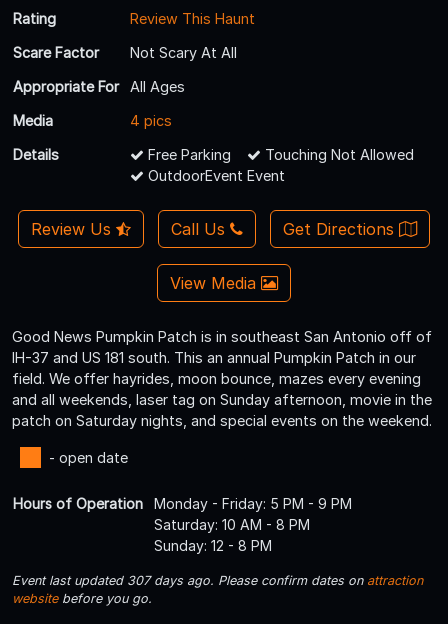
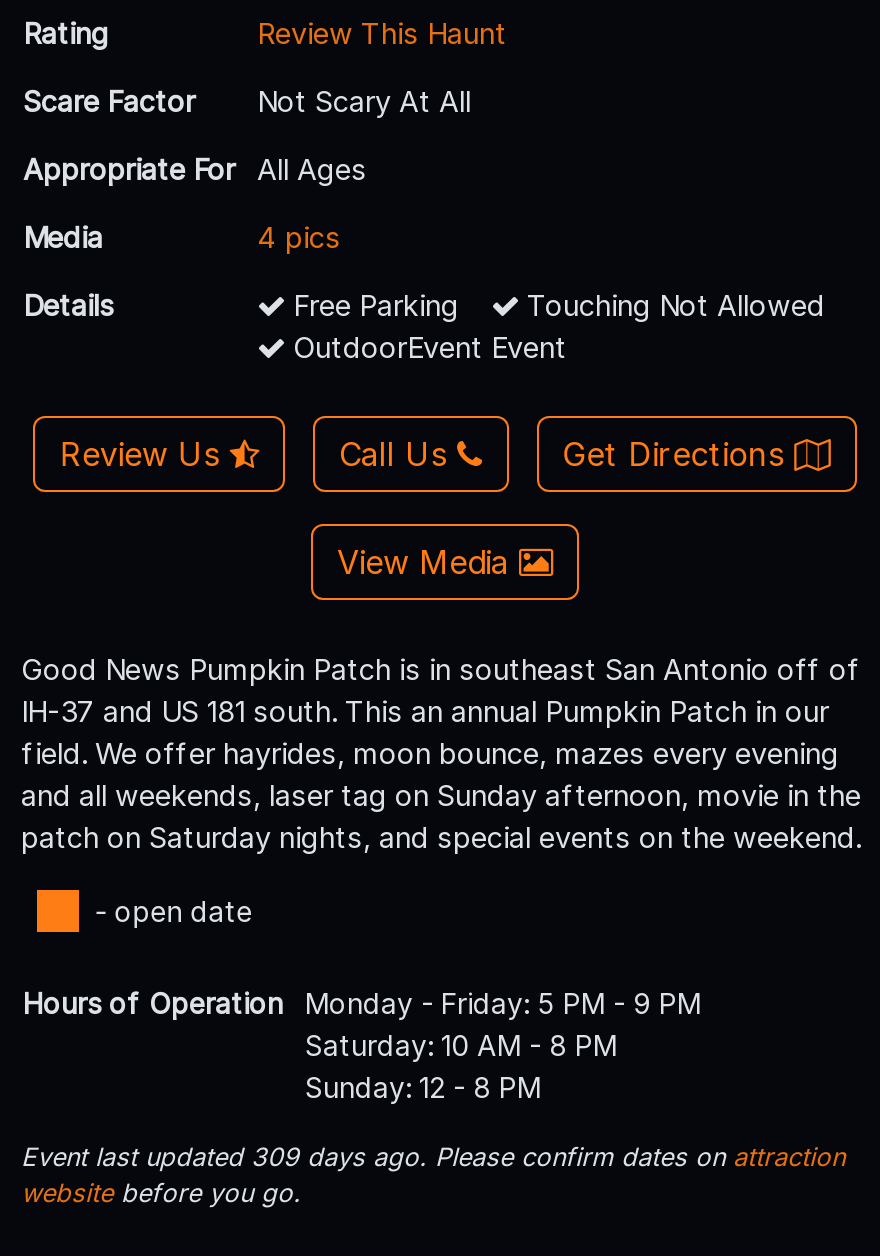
[12,572,423,587] Event last updated 307 days ago. Please confirm dates on attraction -> [21,1141,845,1171] Event last updated 309 days ago. Please confirm dates on attraction

